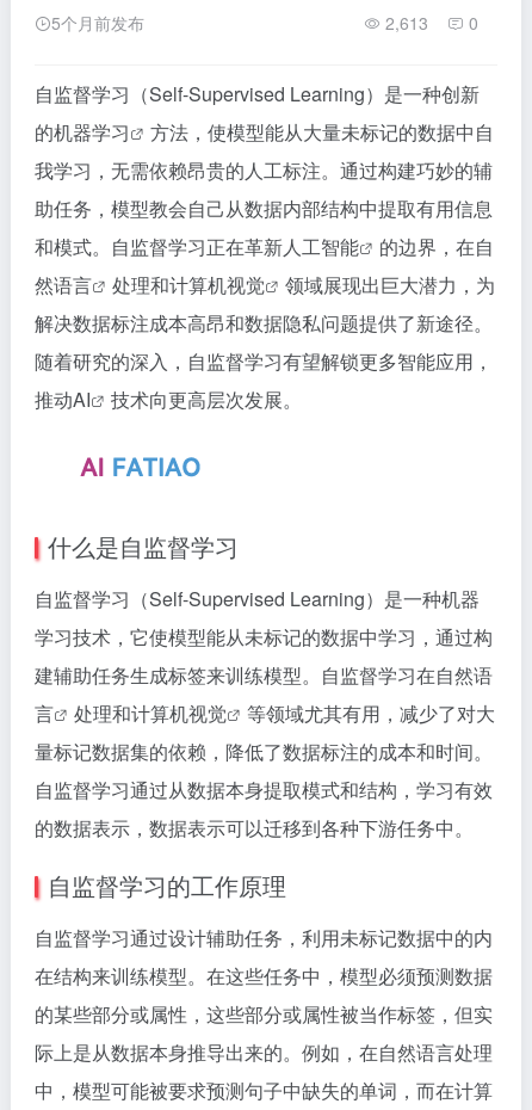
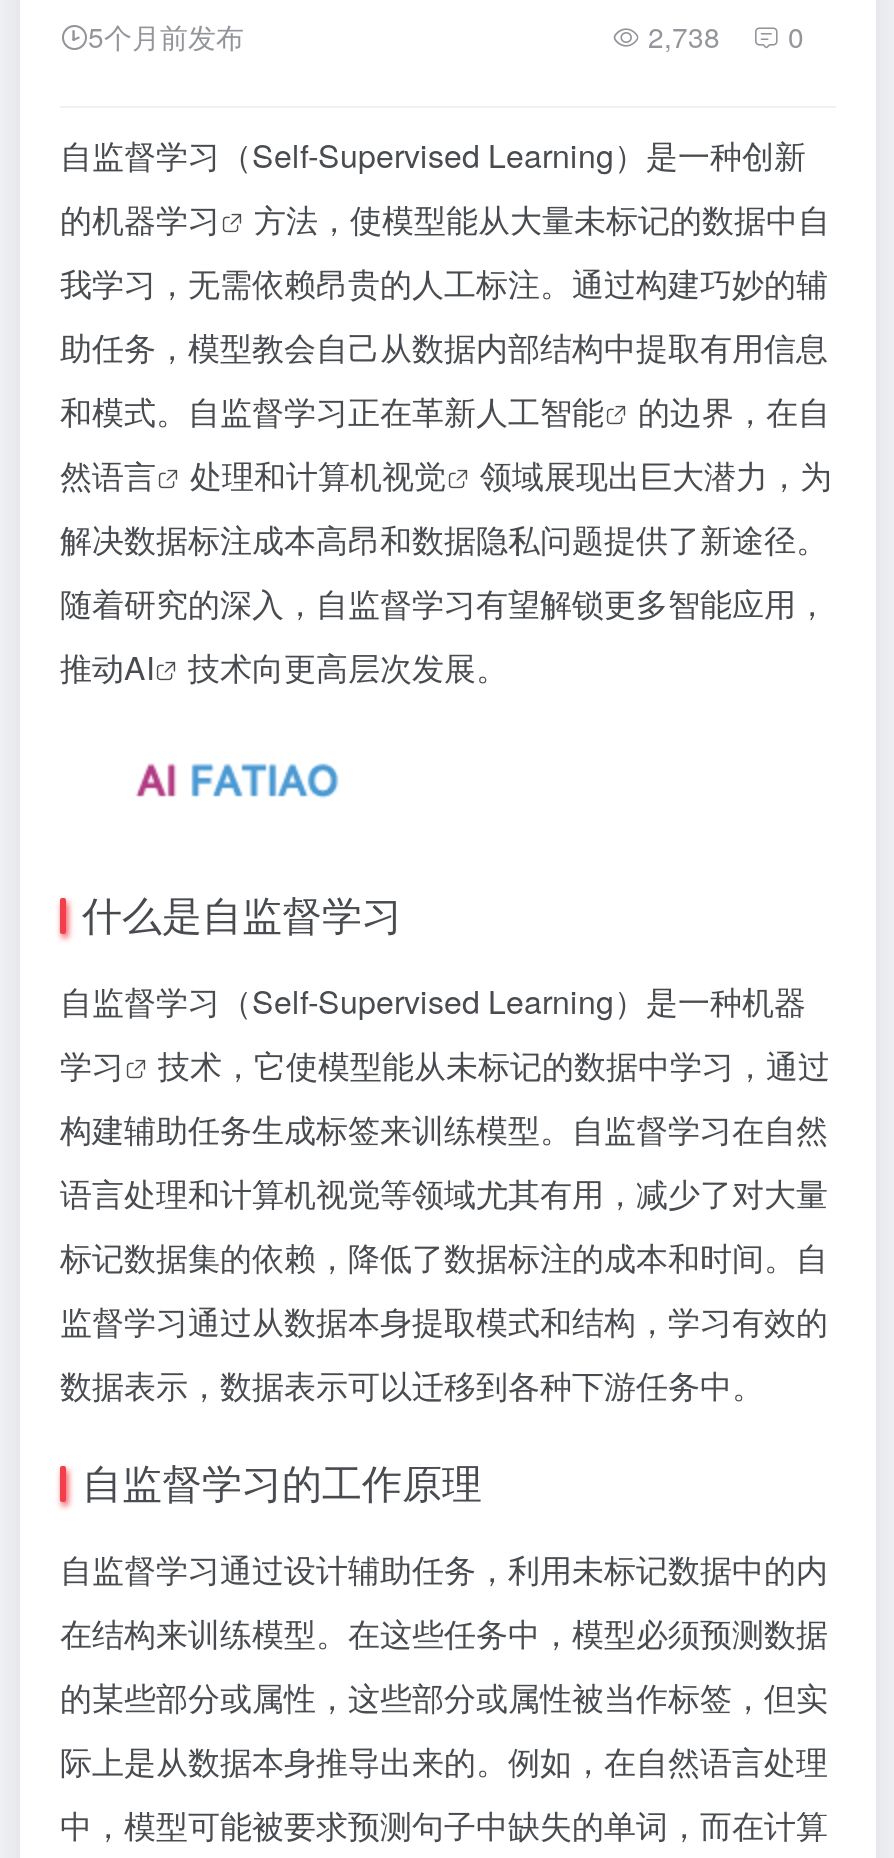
[381,11,478,35] 2,613 0 -> [640,16,804,56] 2,738 0

